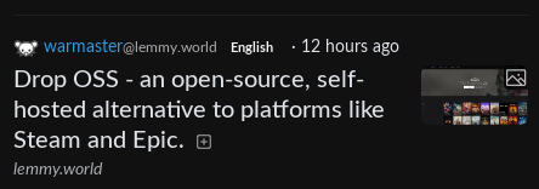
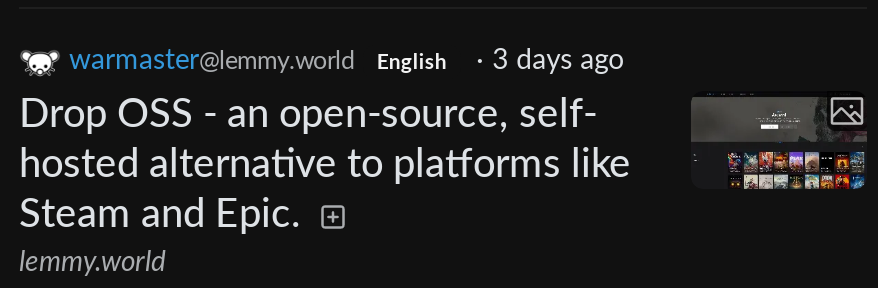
[44,38,399,55] warmaster@lemmy.world English · 12 hours ago -> [69,46,624,74] warmaster@lemmy.world English · 3 days ago

